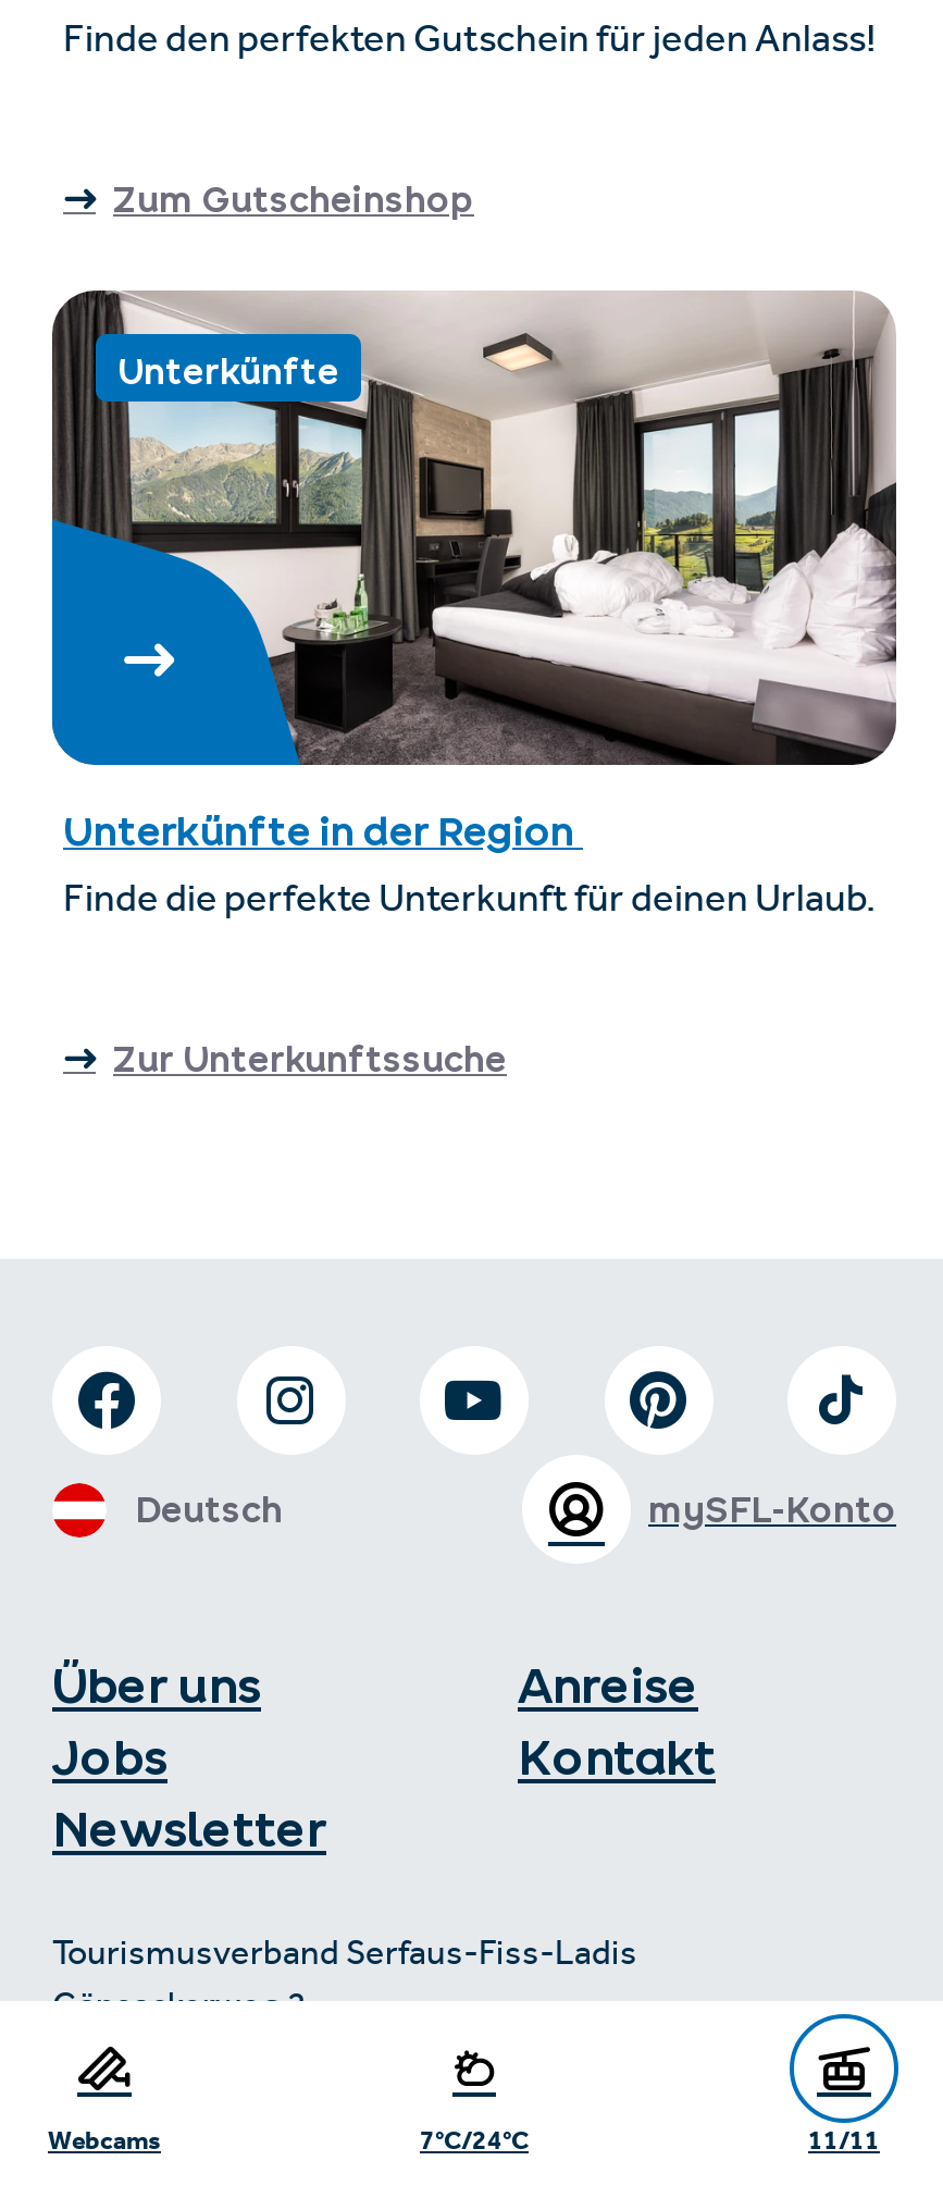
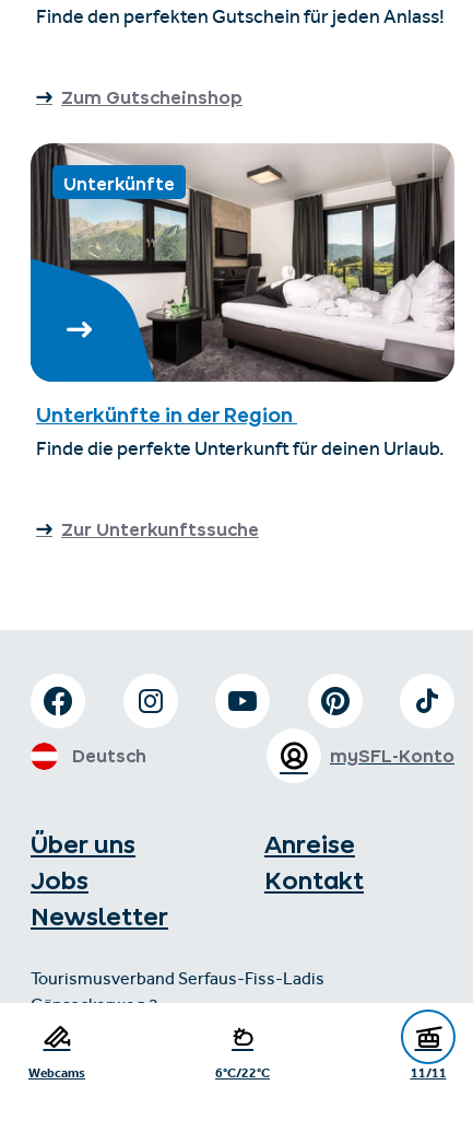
[420,2116,529,2166] 7°C/24°C -> [215,1061,270,1086] 6°C/22°C

